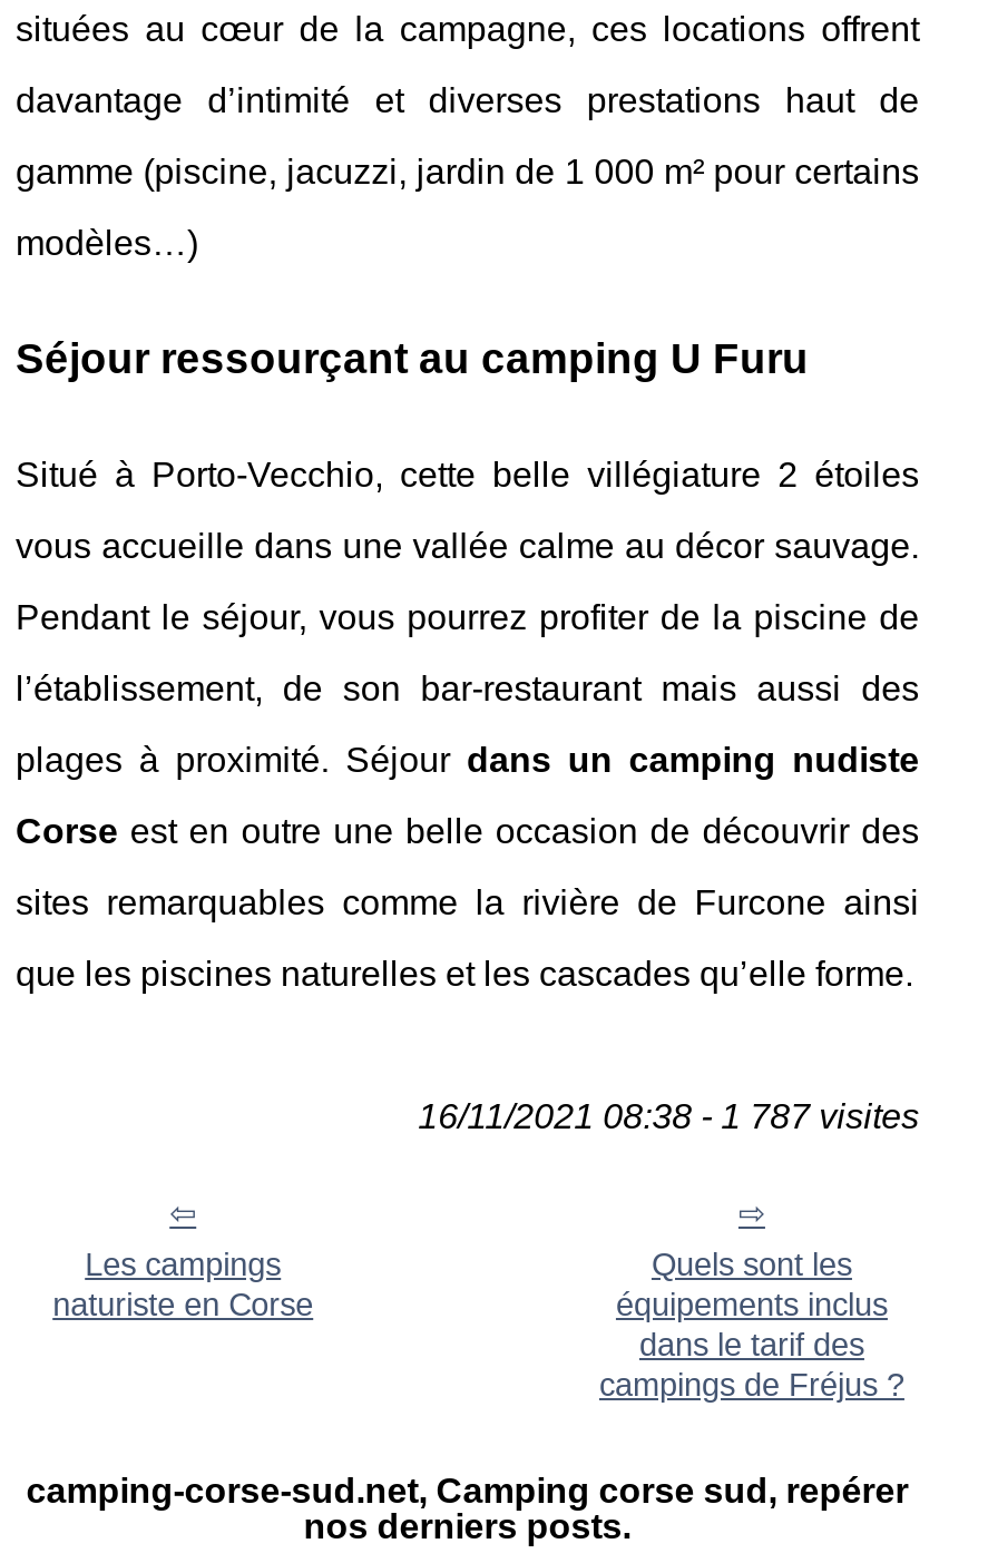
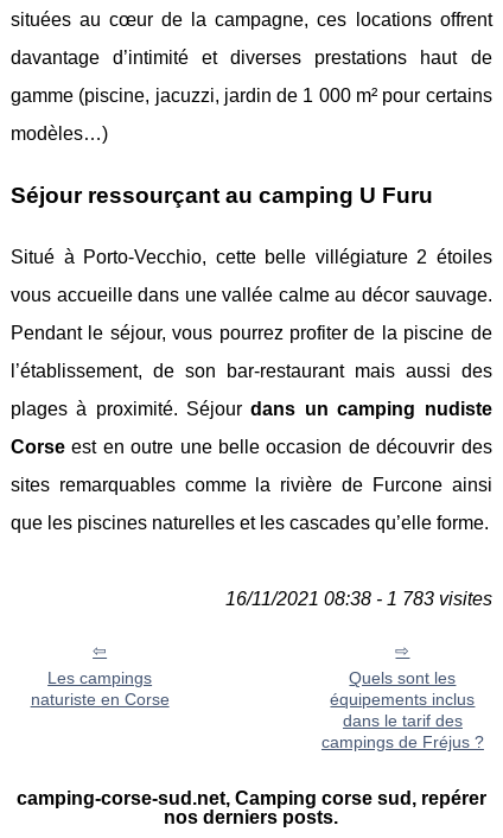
[418,1097,919,1135] 16/11/2021 08:38 - 1 787 visites -> [225,588,492,609] 16/11/2021 08:38 - 1 783 visites

